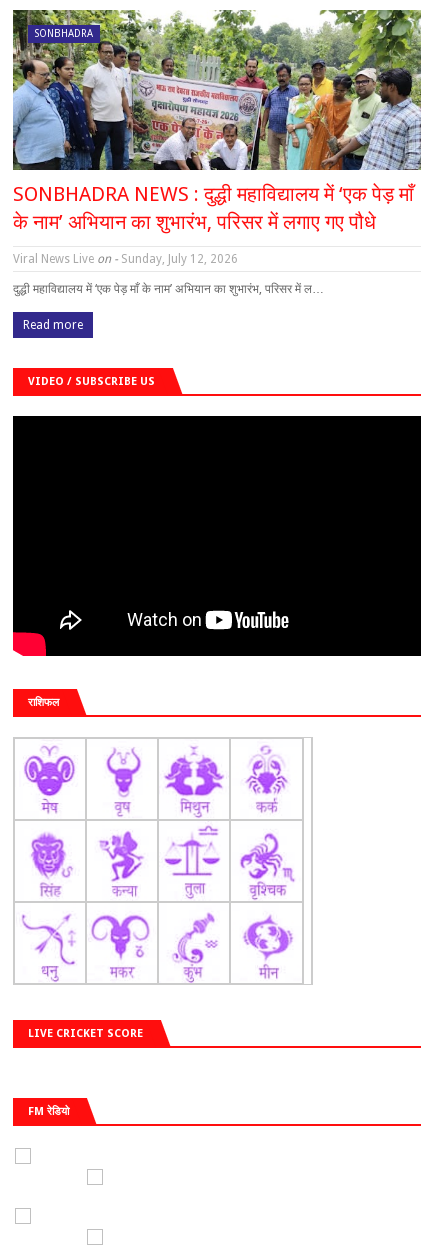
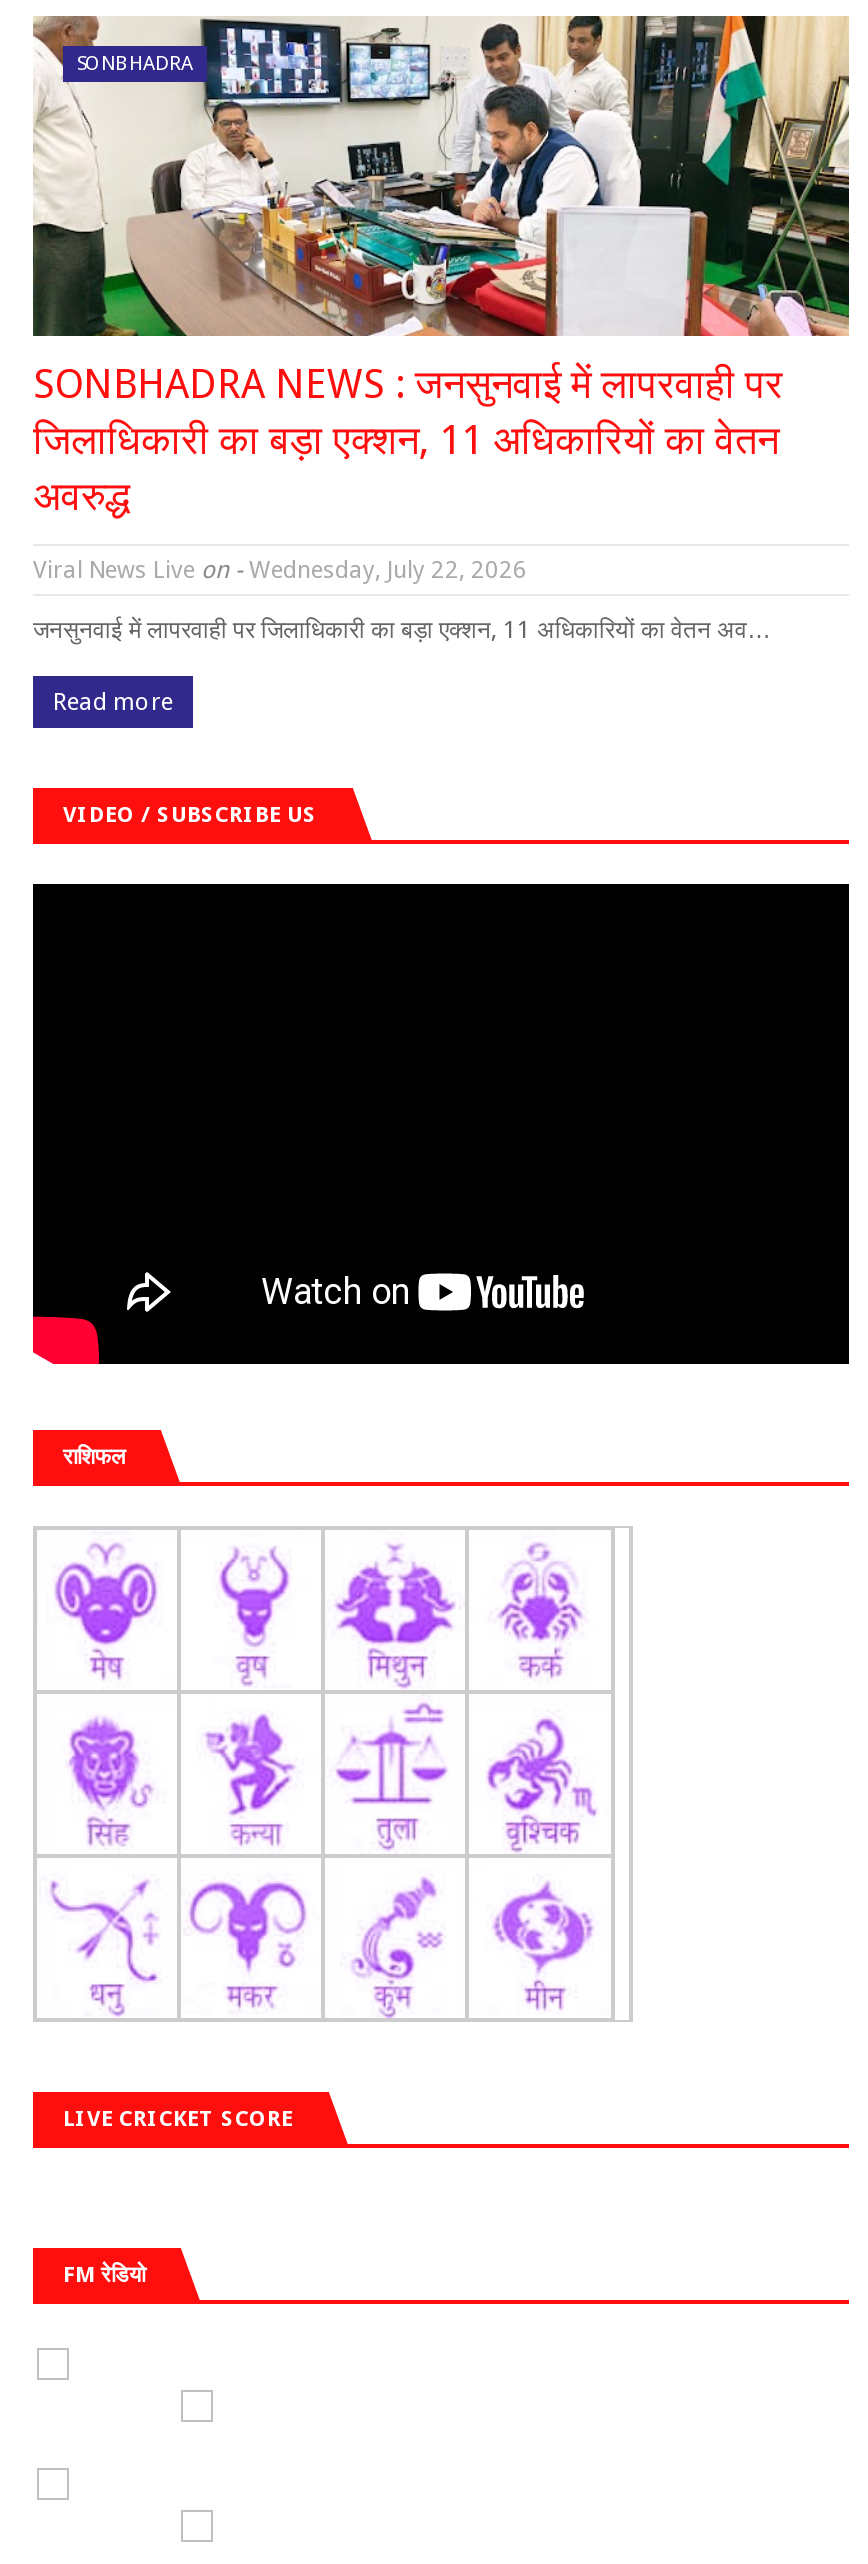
[12,9,422,234] [image] | SONBHADRA NEWS : दुद्धी महाविद्यालय में ‘एक पेड़ माँ | के नाम’ अभियान का शुभारंभ, परिसर में लगाए गए पौधे -> [31,14,849,521] [image] | SONBHADRA NEWS : जनसुनवाई में लापरवाही पर | जिलाधिकारी का बड़ा एक्शन, 11 अधिकारियों का वेतन | अवरुद्ध
[13,252,238,266] Viral News Live on - Sunday, July 12, 2026 -> [33,557,527,585] Viral News Live on - Wednesday, July 22, 2026
[13,282,324,296] दुद्धी महाविद्यालय में ‘एक पेड़ माँ के नाम’ अभियान का शुभारंभ, परिसर में ल… -> [33,617,771,645] जनसुनवाई में लापरवाही पर जिलाधिकारी का बड़ा एक्शन, 11 अधिकारियों का वेतन अव…

